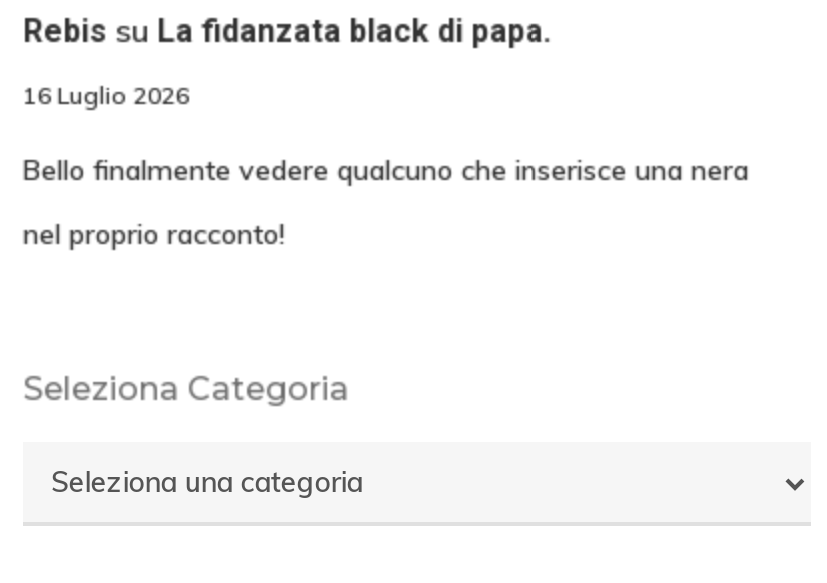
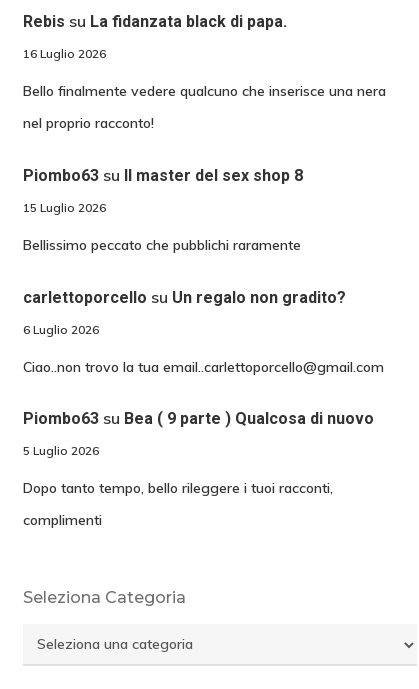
none -> [23,165,384,529] Piombo63 su Il master del sex shop 8 | 15 Luglio 2026 | Bellissimo peccato che pubblichi raramente | carlettoporcello su Un regalo non gradito? | 6 Luglio 2026 | Ciao..non trovo la tua email..carlettoporcello@gmail.com | Piombo63 su Bea ( 9 parte ) Qualcosa di nuovo | 5 Luglio 2026 | Dopo tanto tempo, bello rileggere i tuoi racconti, | complimenti

